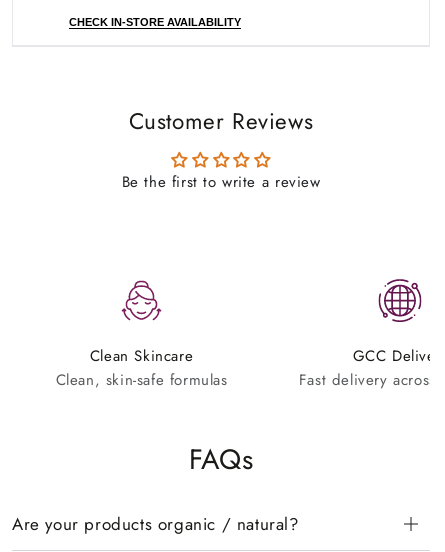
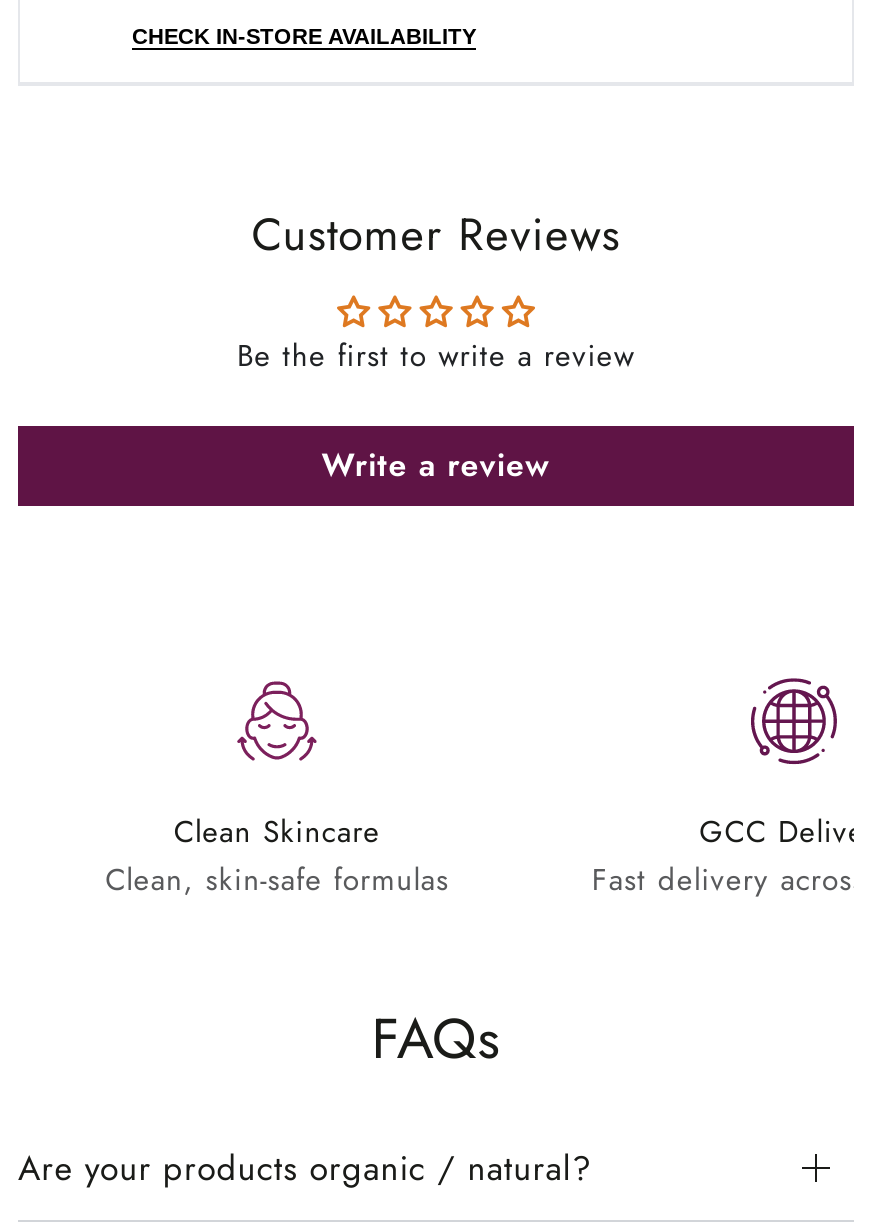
none -> [322,441,550,487] Write a review

